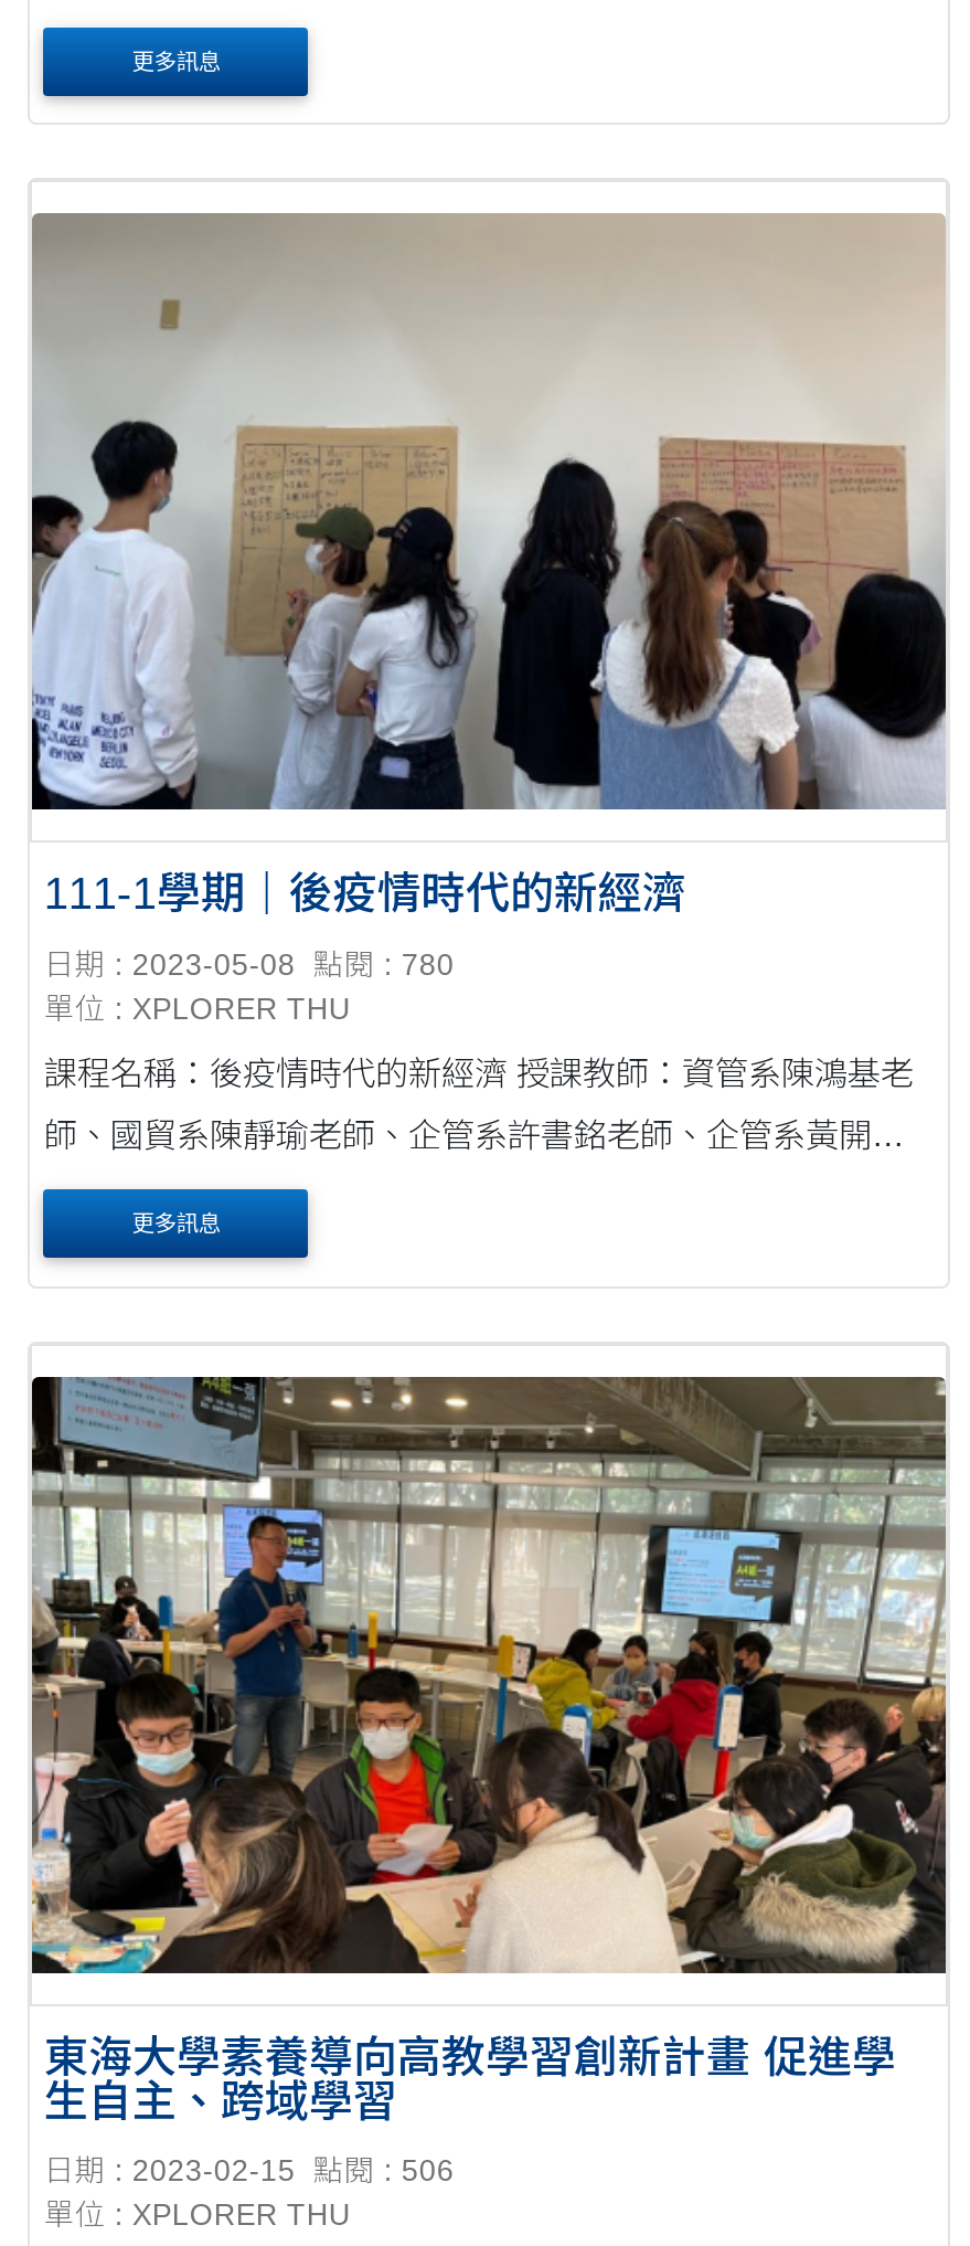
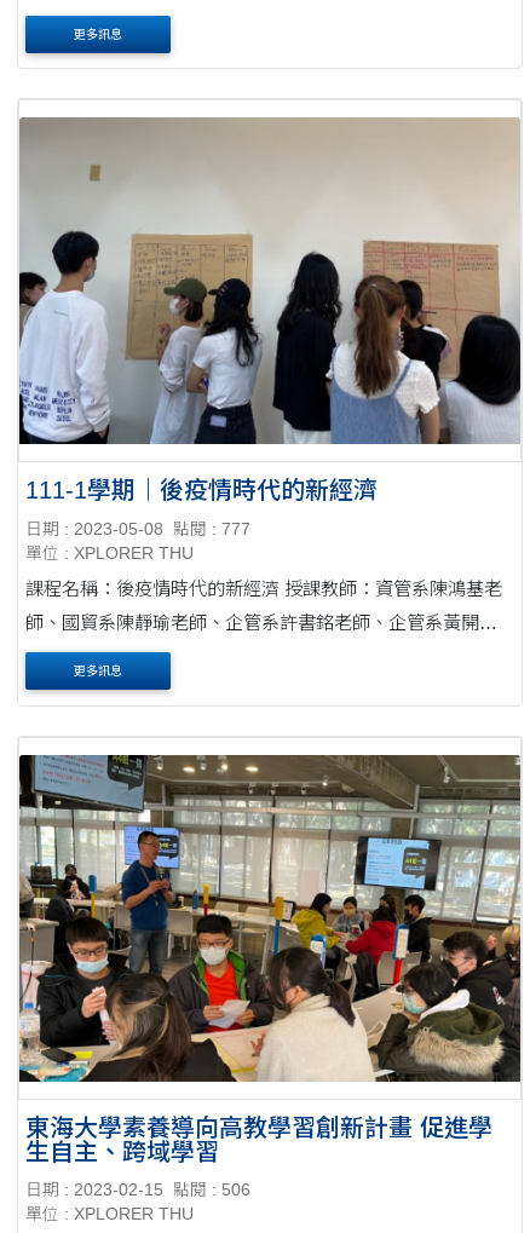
[44,948,454,981] 日期 : 2023-05-08 點閱 : 780 -> [26,520,251,538] 日期 : 2023-05-08 點閱 : 777

